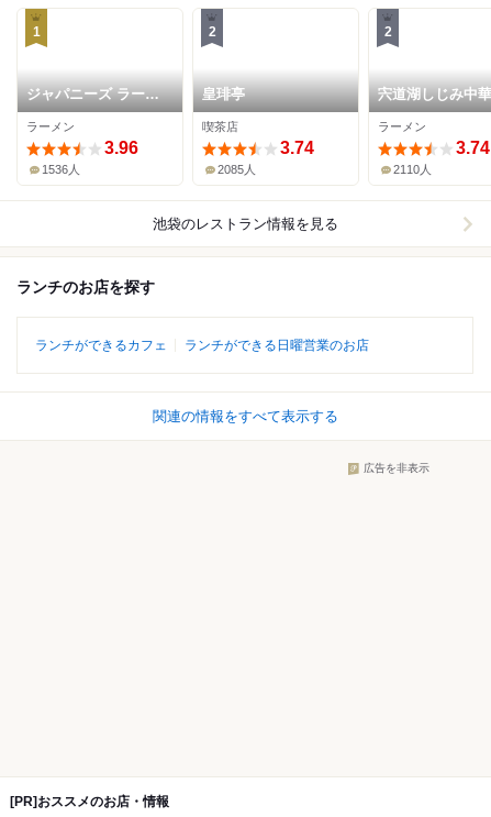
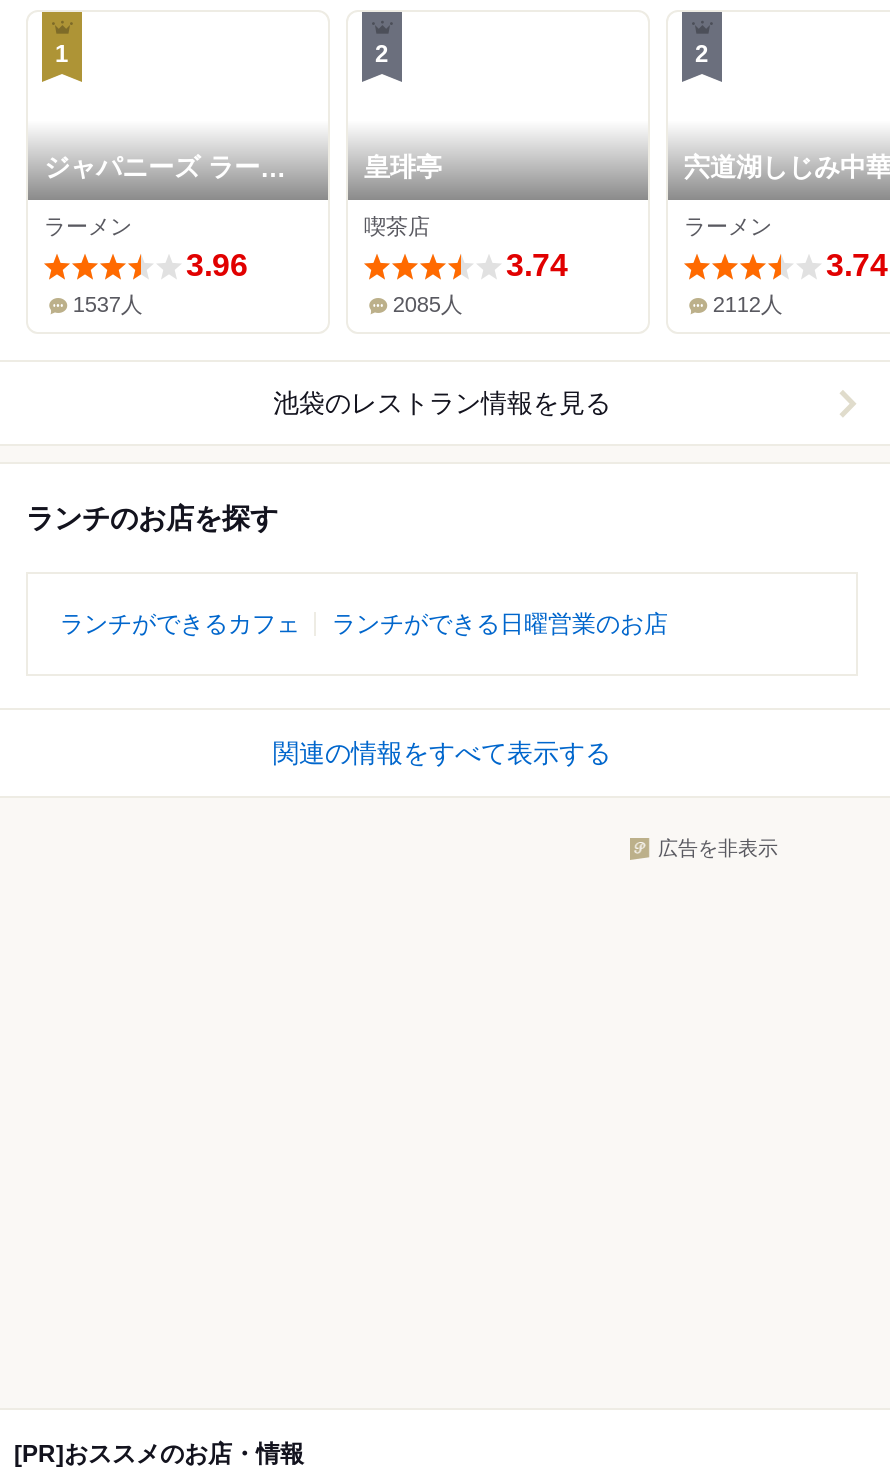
[42,163,81,176] 1536人 -> [73,293,143,317] 1537人
[394,163,432,176] 2110人 -> [713,293,783,317] 2112人

